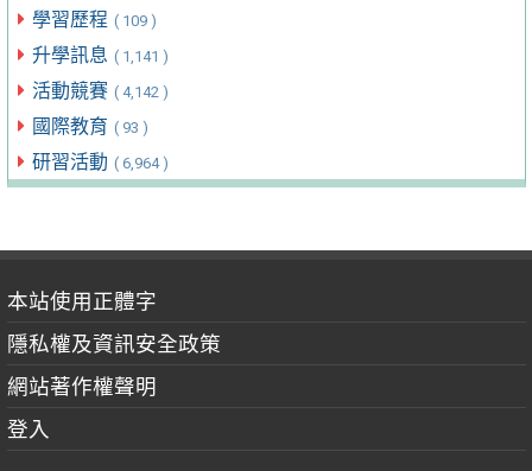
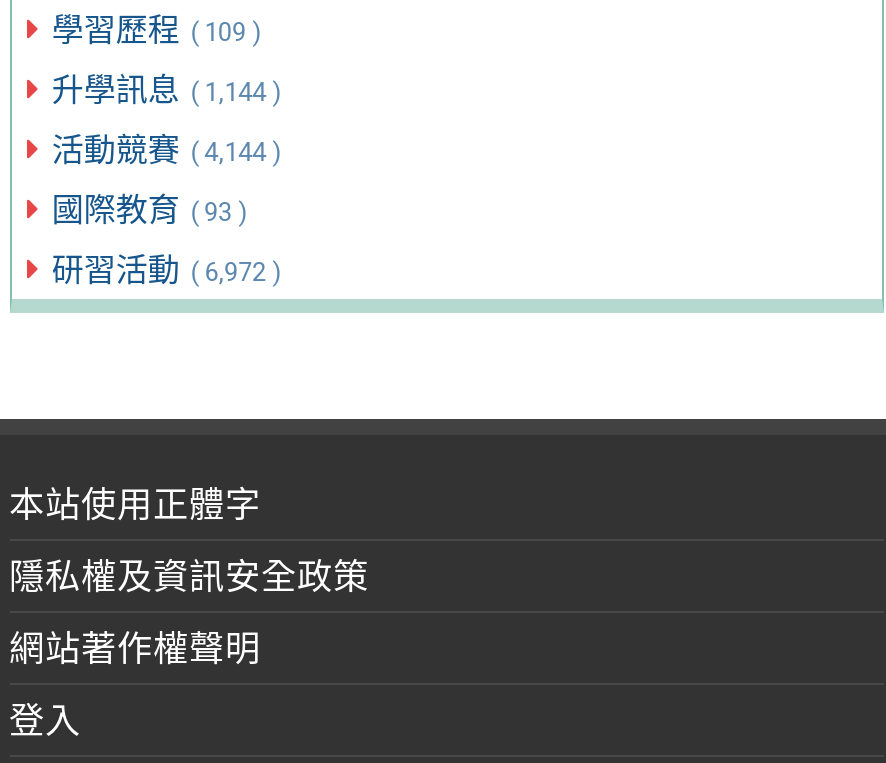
[32,44,169,67] 升學訊息 ( 1,141 ) -> [52,71,282,109] 升學訊息 ( 1,144 )
[32,79,169,102] 活動競賽 ( 4,142 ) -> [52,131,282,169] 活動競賽 ( 4,144 )
[32,150,169,173] 研習活動 ( 6,964 ) -> [52,250,282,288] 研習活動 ( 6,972 )

